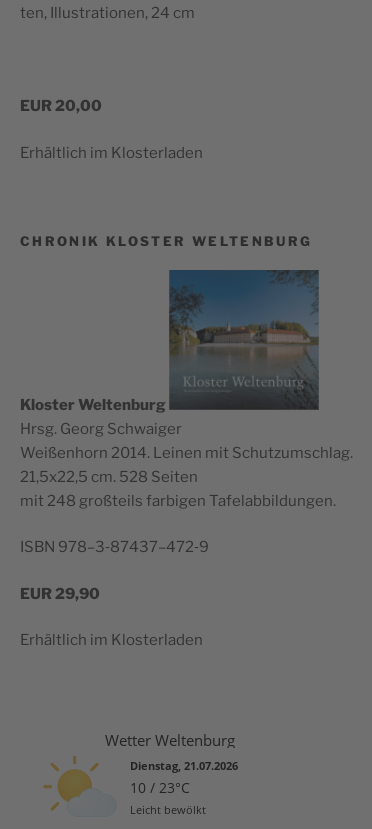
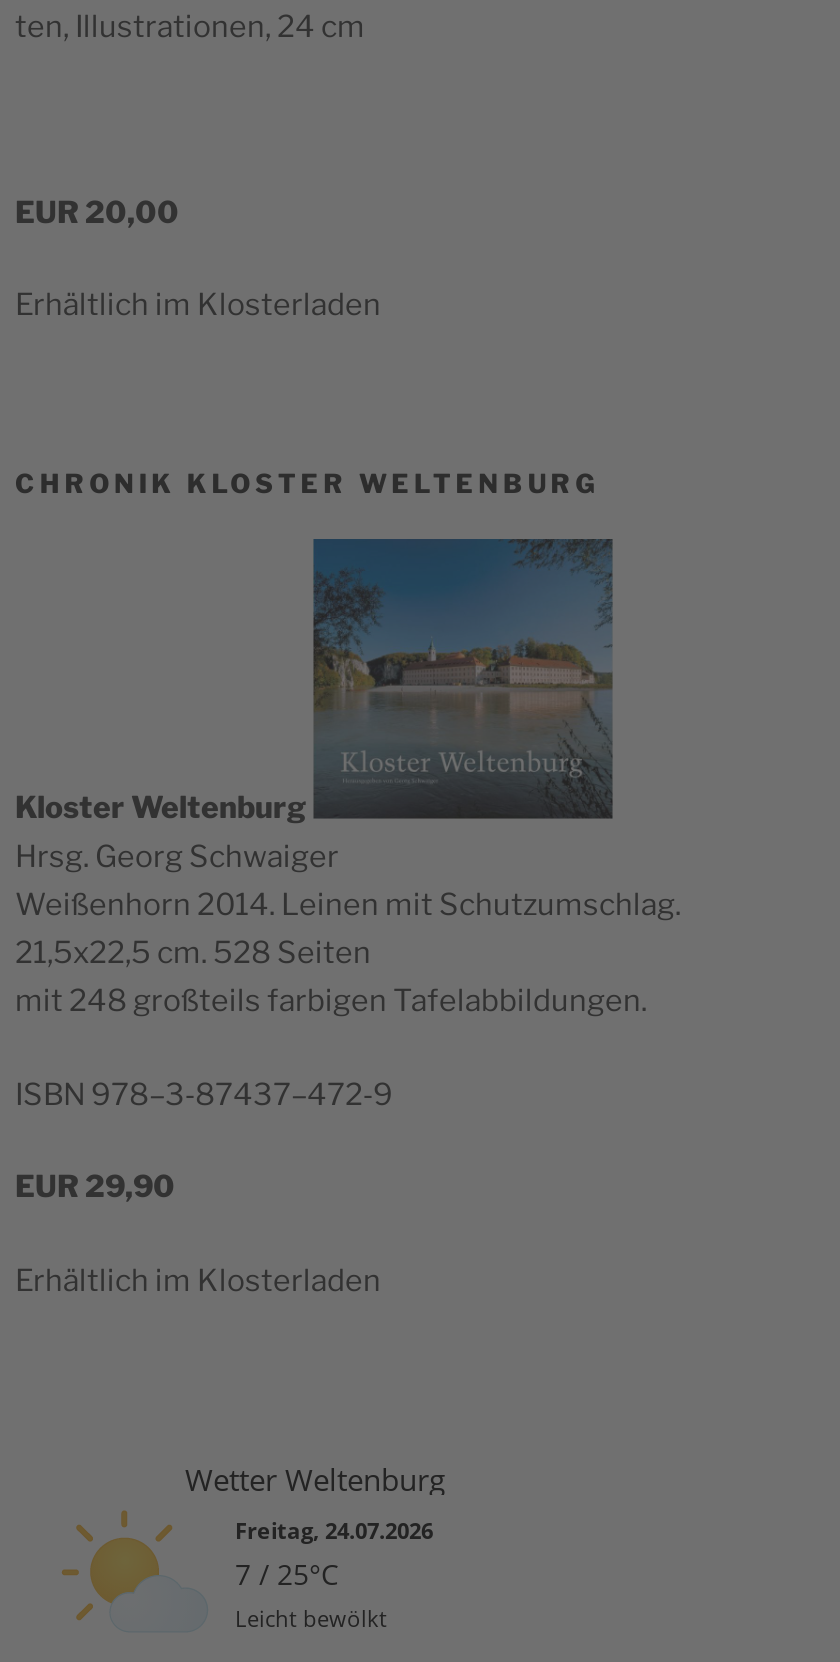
[130,758,238,797] Dienstag, 21.07.2026 | 10 / 23°C -> [235,1515,433,1593] Freitag, 24.07.2026 | 7 / 25°C

